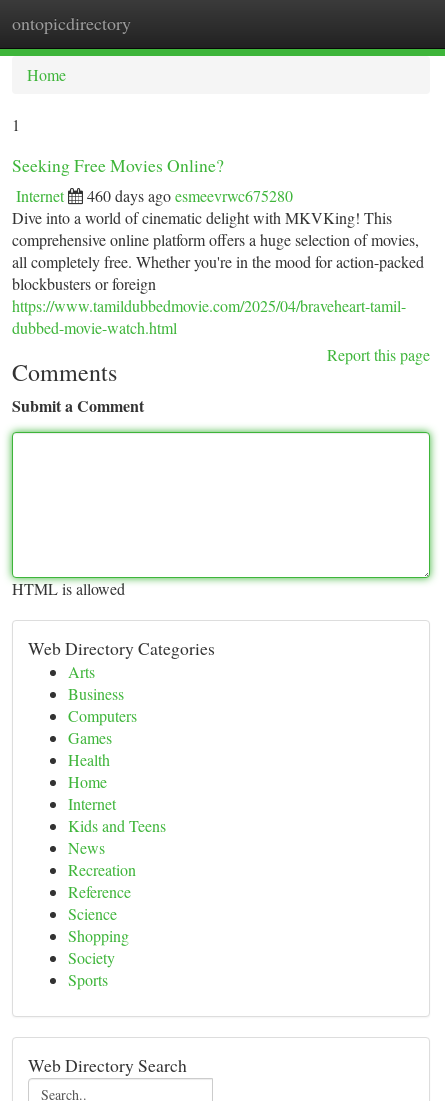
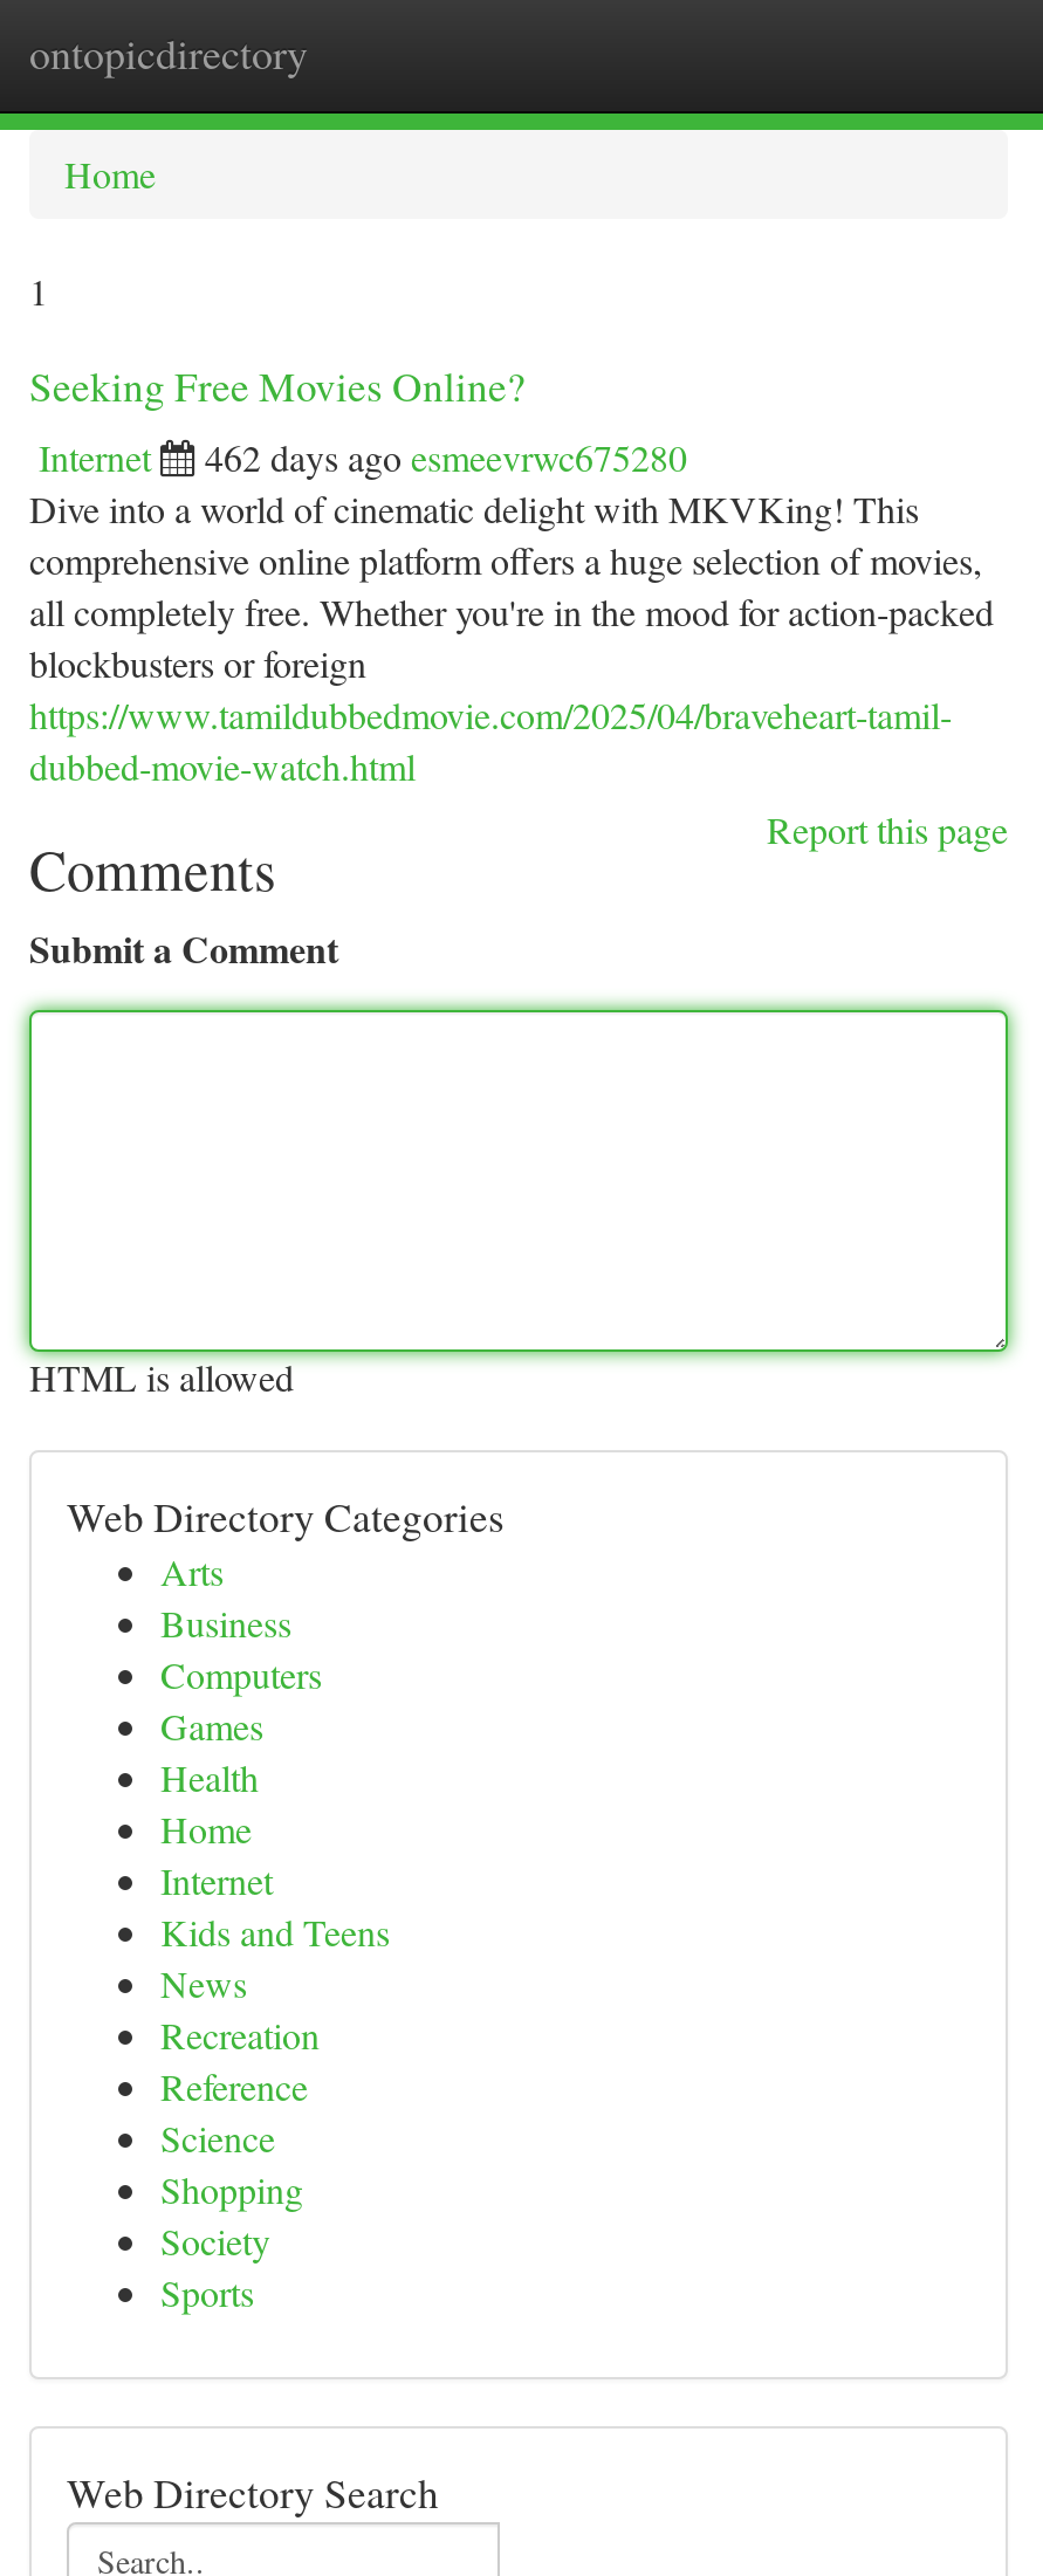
[87,185,293,206] 460 days ago esmeevrwc675280 -> [205,432,687,481] 462 days ago esmeevrwc675280

